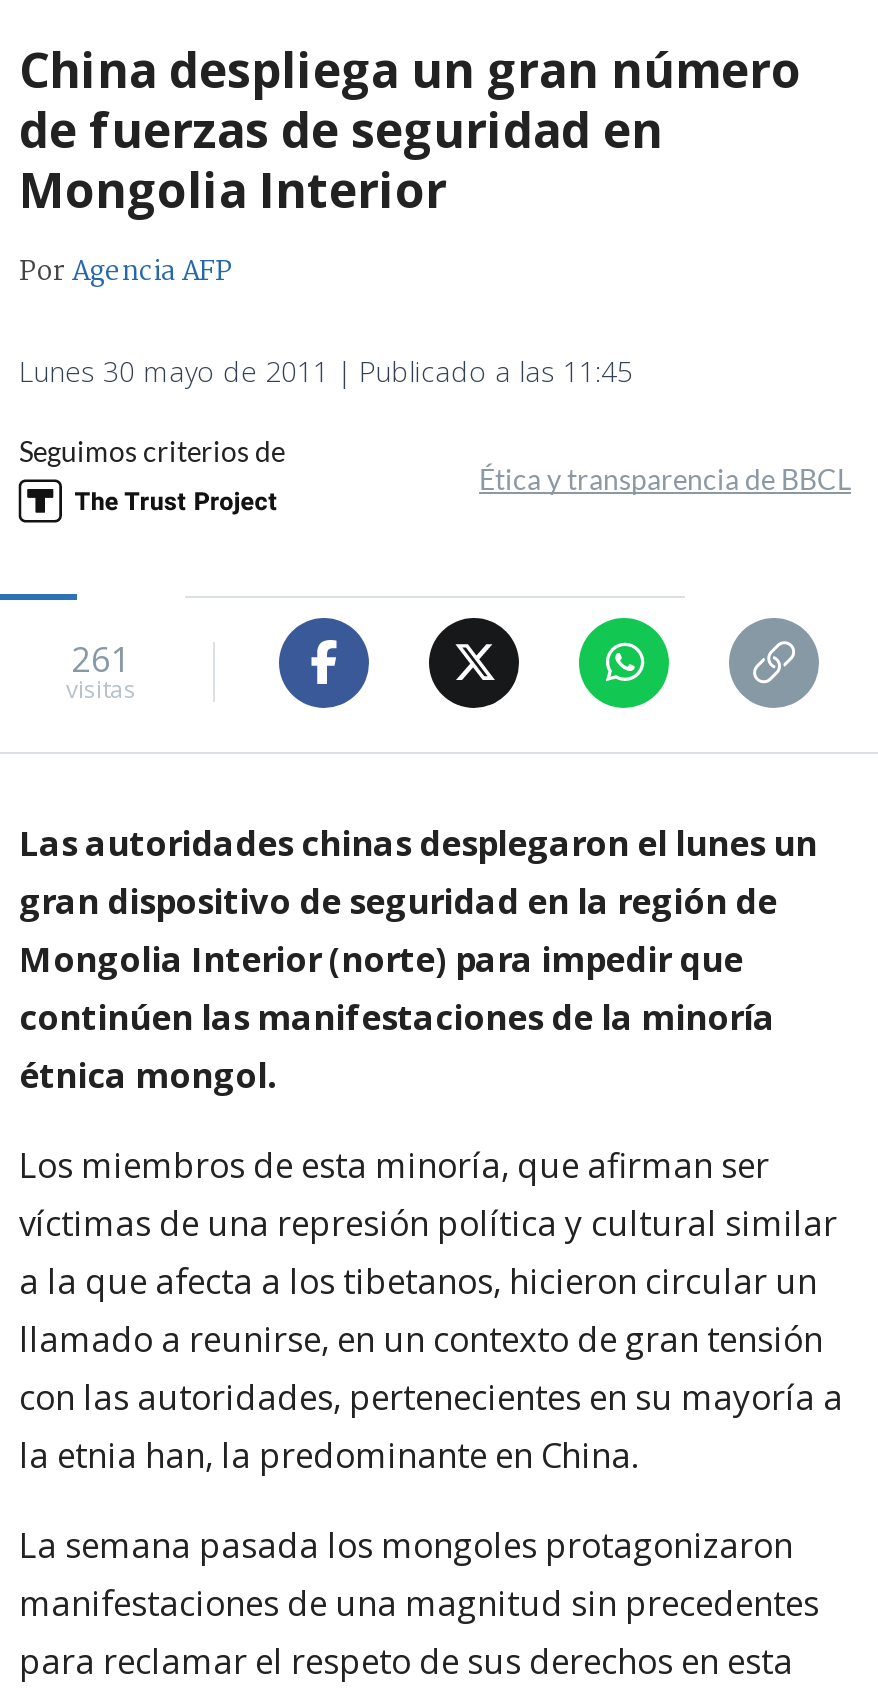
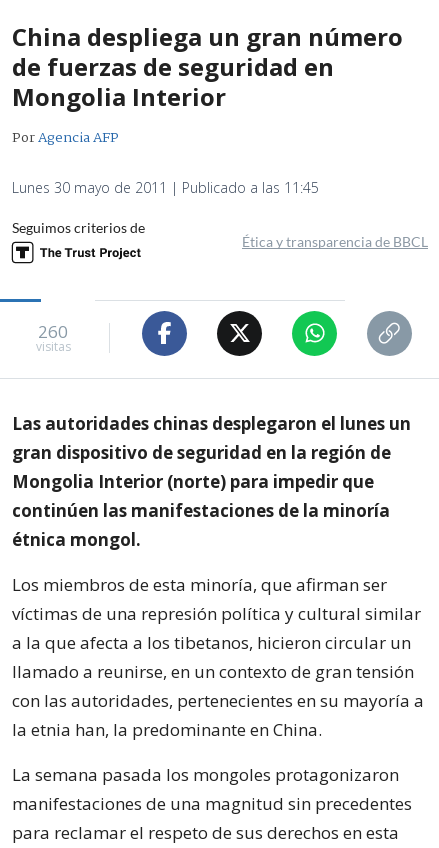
[71,637,131,683] 261 -> [38,320,68,343] 260

